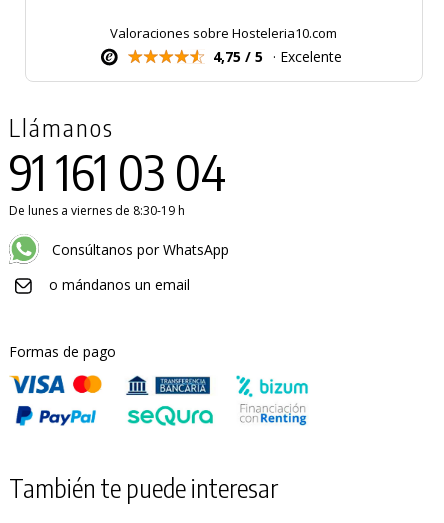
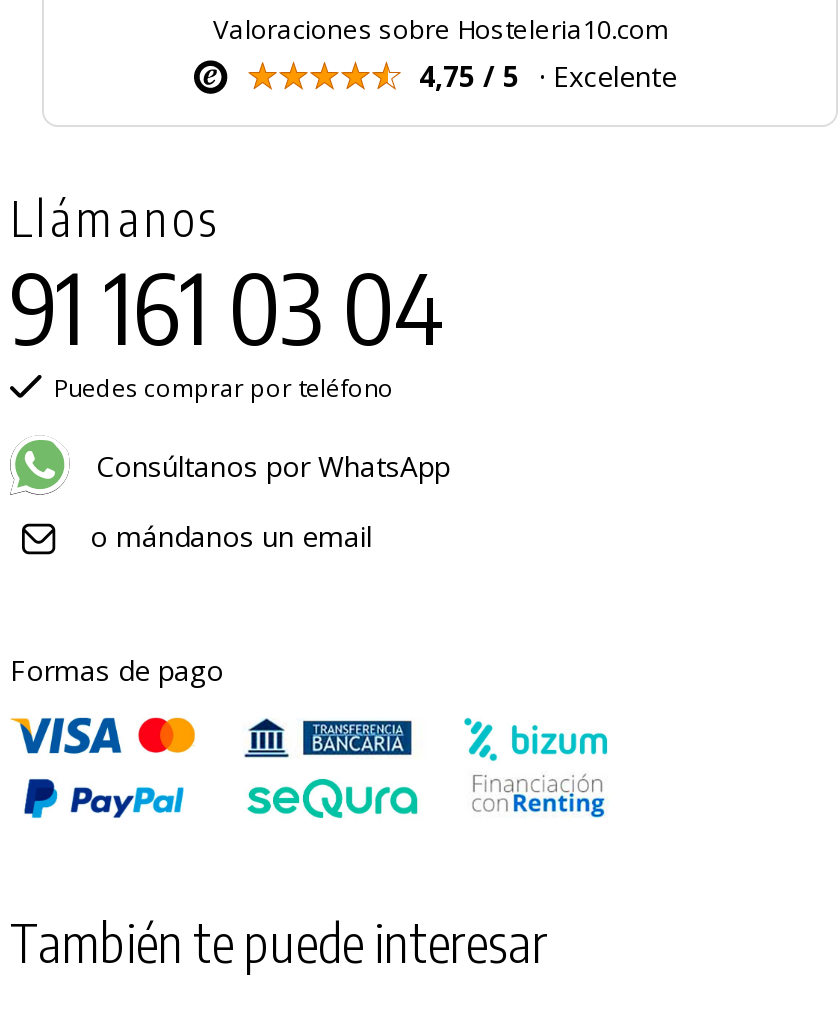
[9,202,185,219] De lunes a viernes de 8:30-19 h -> [54,371,394,405] Puedes comprar por teléfono

